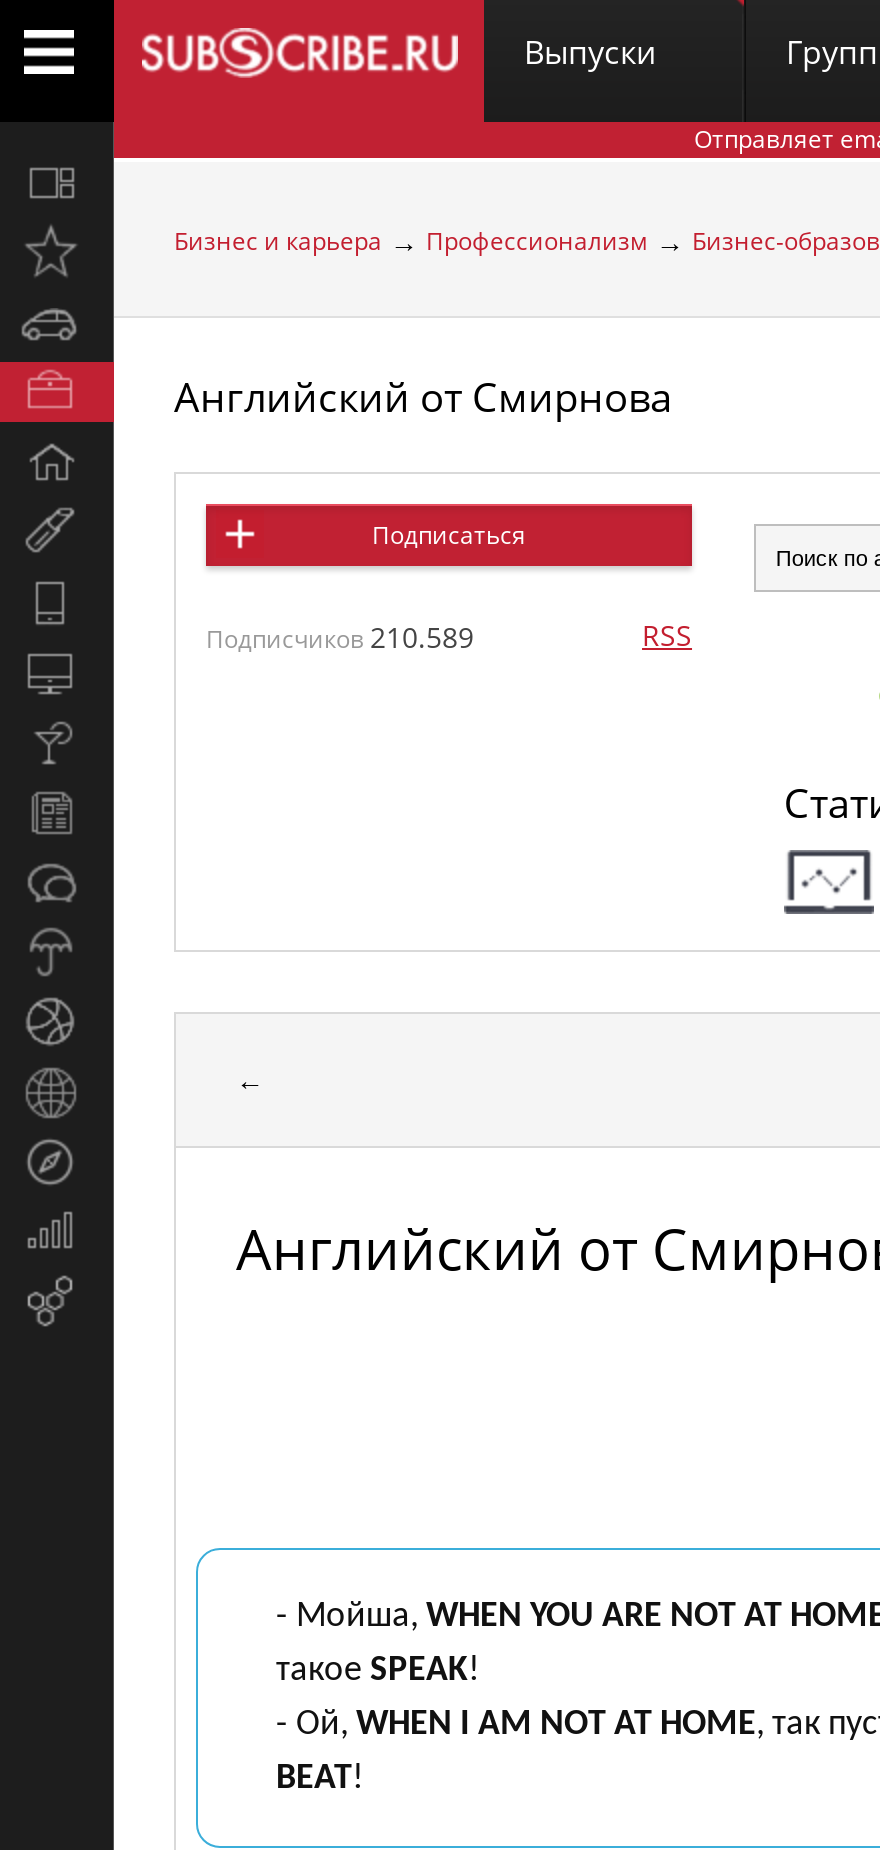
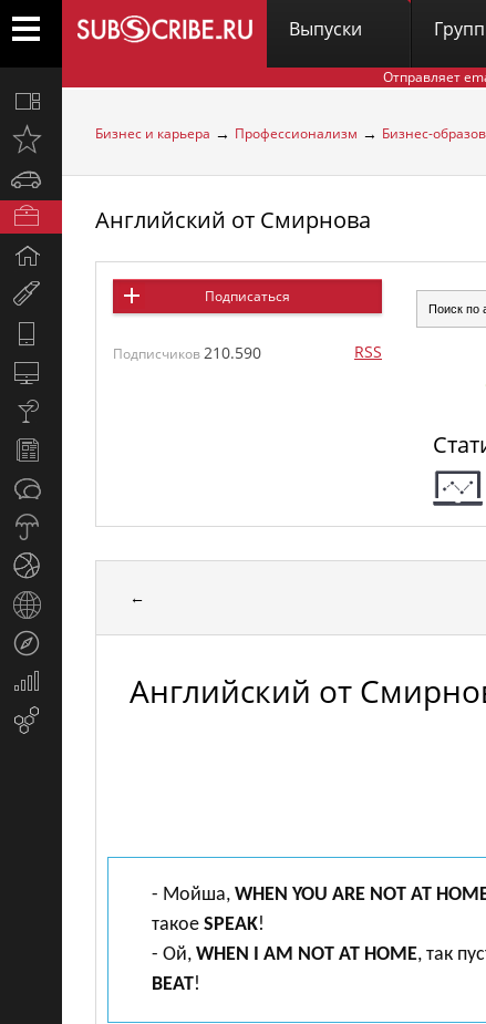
[206,618,474,656] Подписчиков 210.589 -> [113,342,261,363] Подписчиков 210.590

